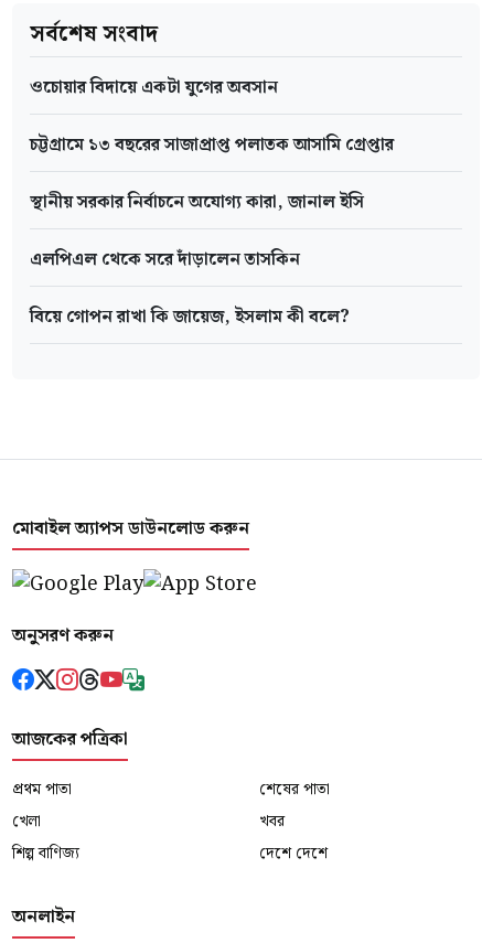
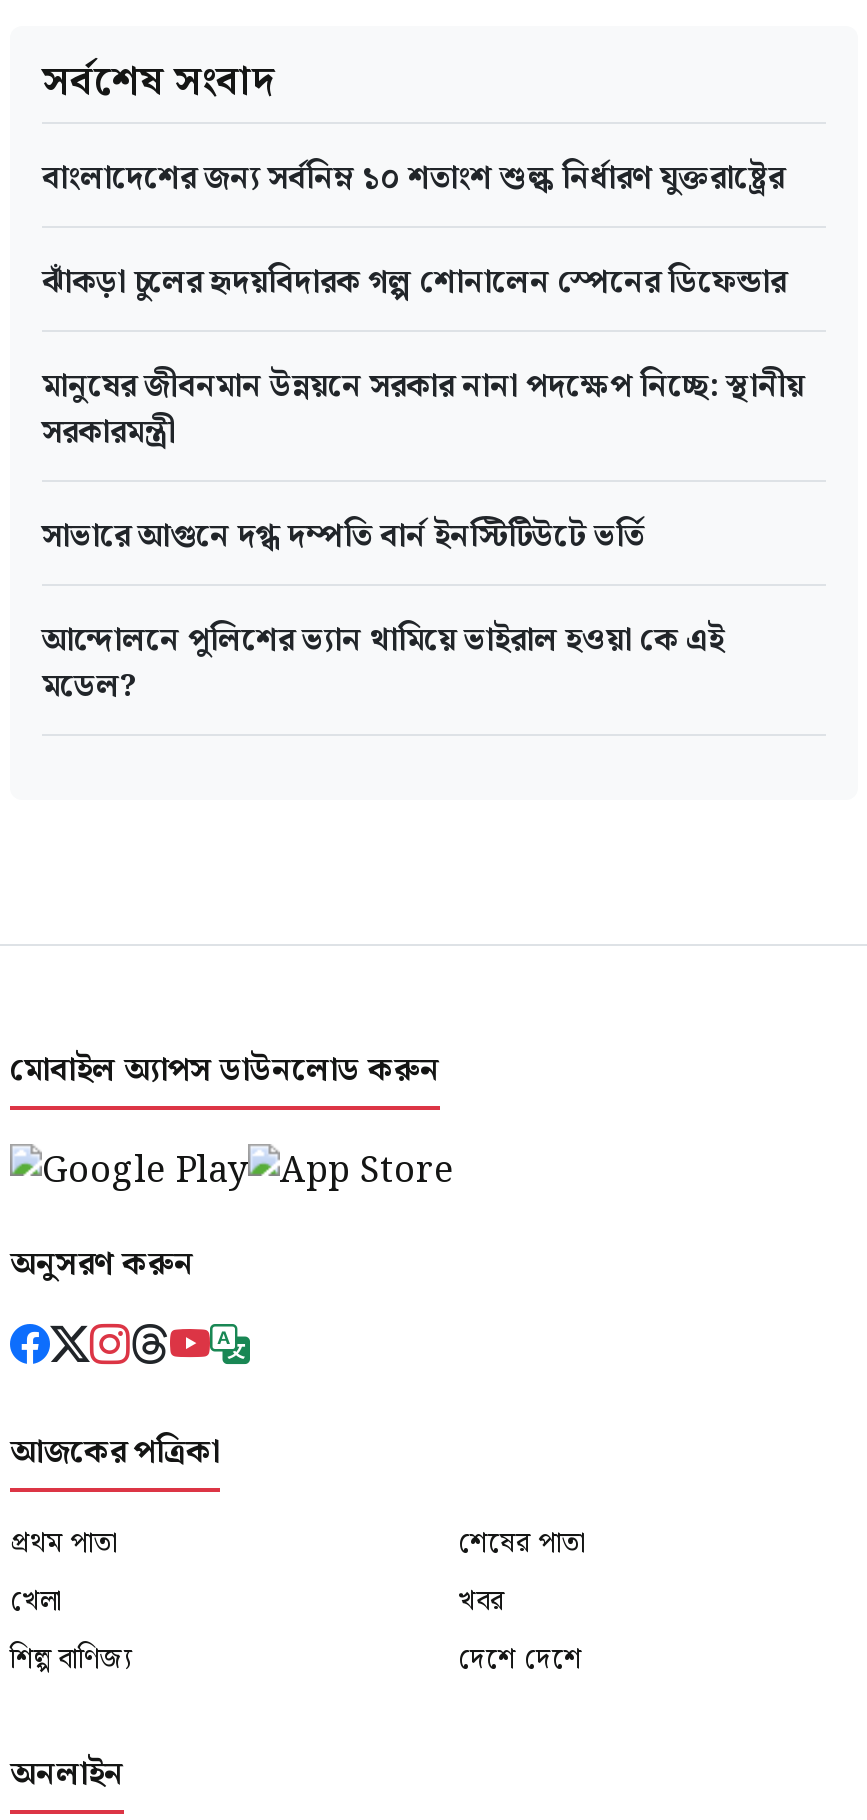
[30,74,278,102] ওচোয়ার বিদায়ে একটা যুগের অবসান -> [42,155,784,205] বাংলাদেশের জন্য সর্বনিম্ন ১০ শতাংশ শুল্ক নির্ধারণ যুক্তরাষ্ট্রের
[30,132,394,159] চট্টগ্রামে ১৩ বছরের সাজাপ্রাপ্ত পলাতক আসামি গ্রেপ্তার -> [42,259,786,309] ঝাঁকড়া চুলের হৃদয়বিদারক গল্প শোনালেন স্পেনের ডিফেন্ডার
[30,189,364,217] স্থানীয় সরকার নির্বাচনে অযোগ্য কারা, জানাল ইসি -> [42,363,804,459] মানুষের জীবনমান উন্নয়নে সরকার নানা পদক্ষেপ নিচ্ছে: স্থানীয় | সরকারমন্ত্রী
[30,246,300,274] এলপিএল থেকে সরে দাঁড়ালেন তাসকিন -> [42,513,644,563] সাভারে আগুনে দগ্ধ দম্পতি বার্ন ইনস্টিটিউটে ভর্তি
[30,304,350,331] বিয়ে গোপন রাখা কি জায়েজ, ইসলাম কী বলে? -> [42,617,724,713] আন্দোলনে পুলিশের ভ্যান থামিয়ে ভাইরাল হওয়া কে এই | মডেল?

